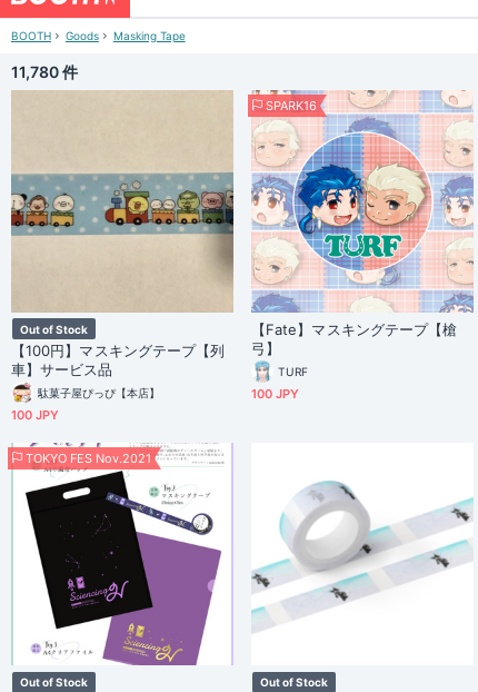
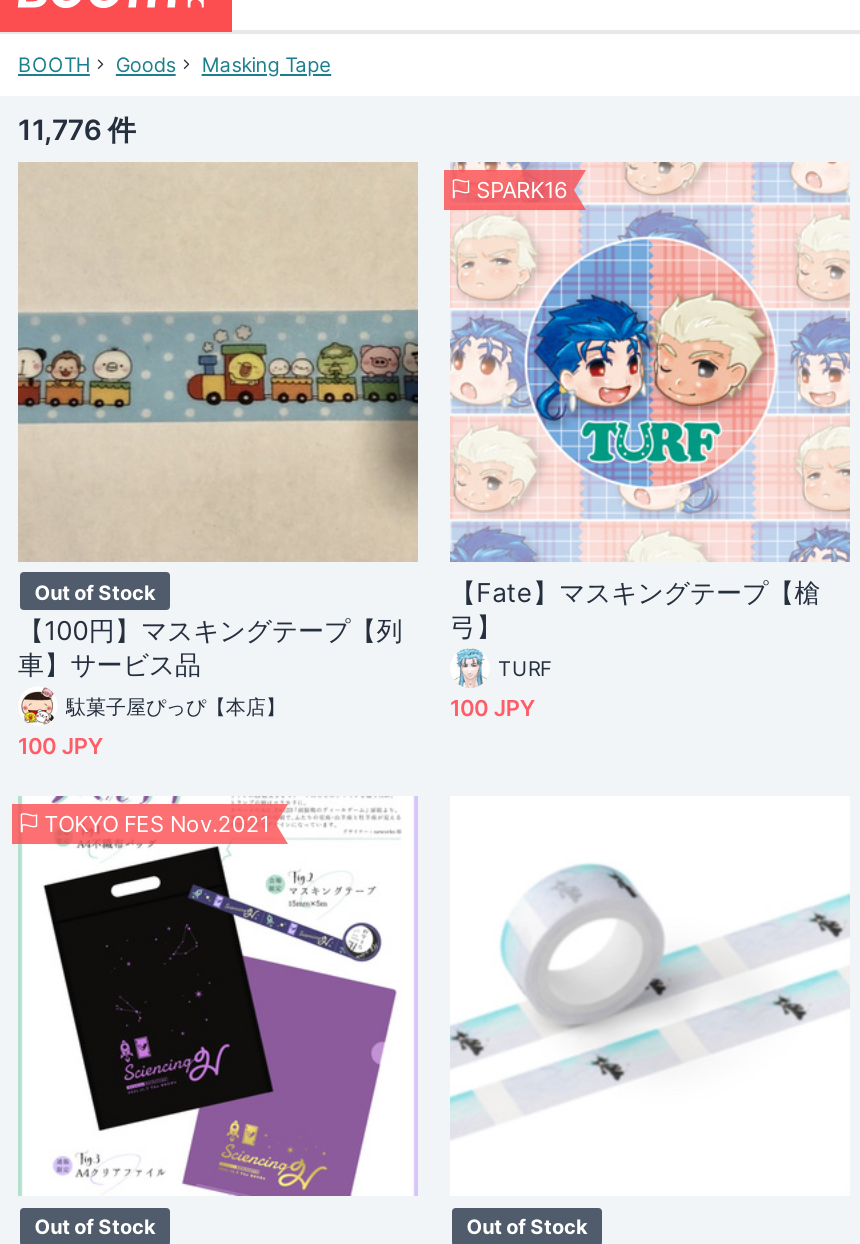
[11,62,78,81] 11,780 件 -> [18,112,136,146] 11,776 件

